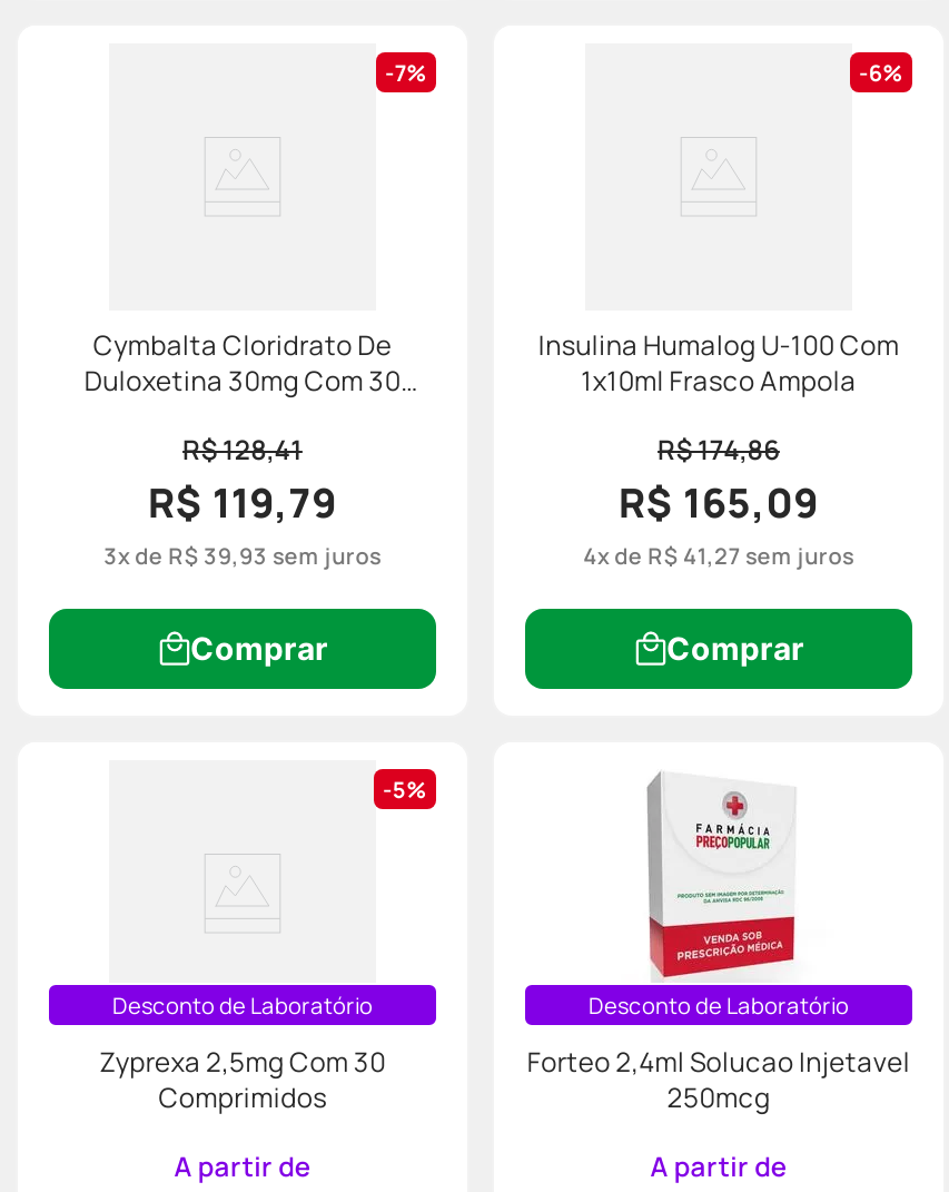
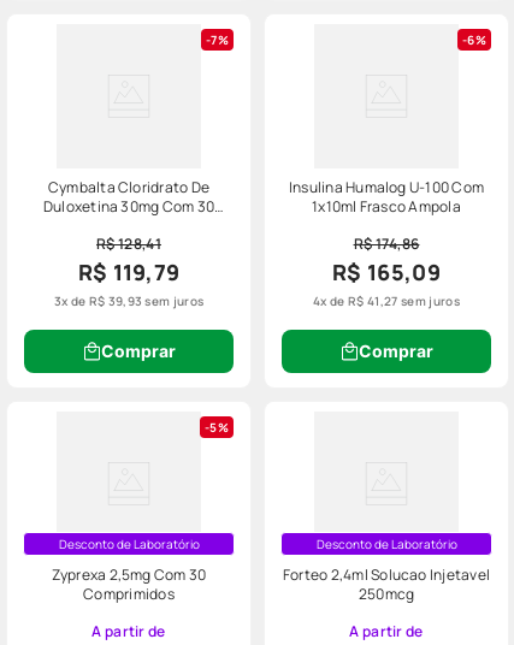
[648,774,797,981] [image] -> none

